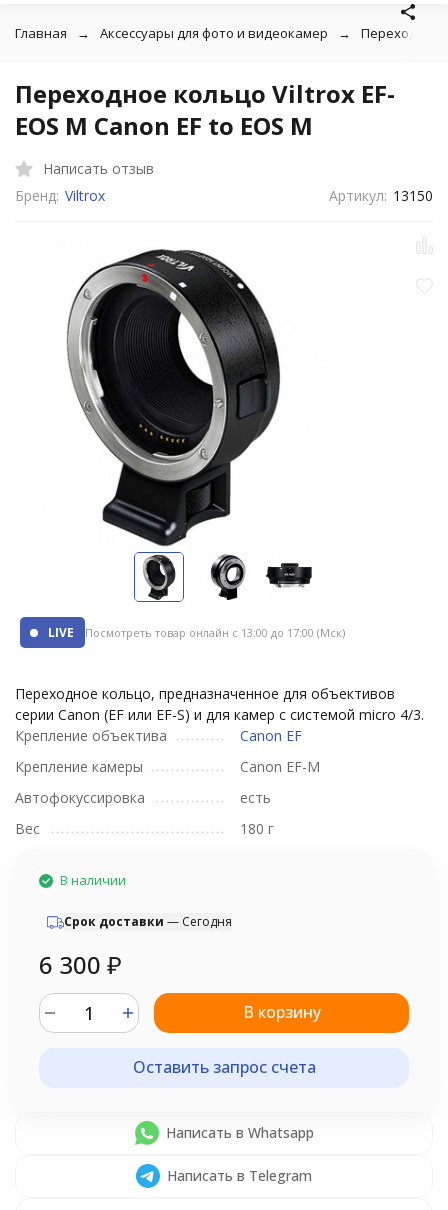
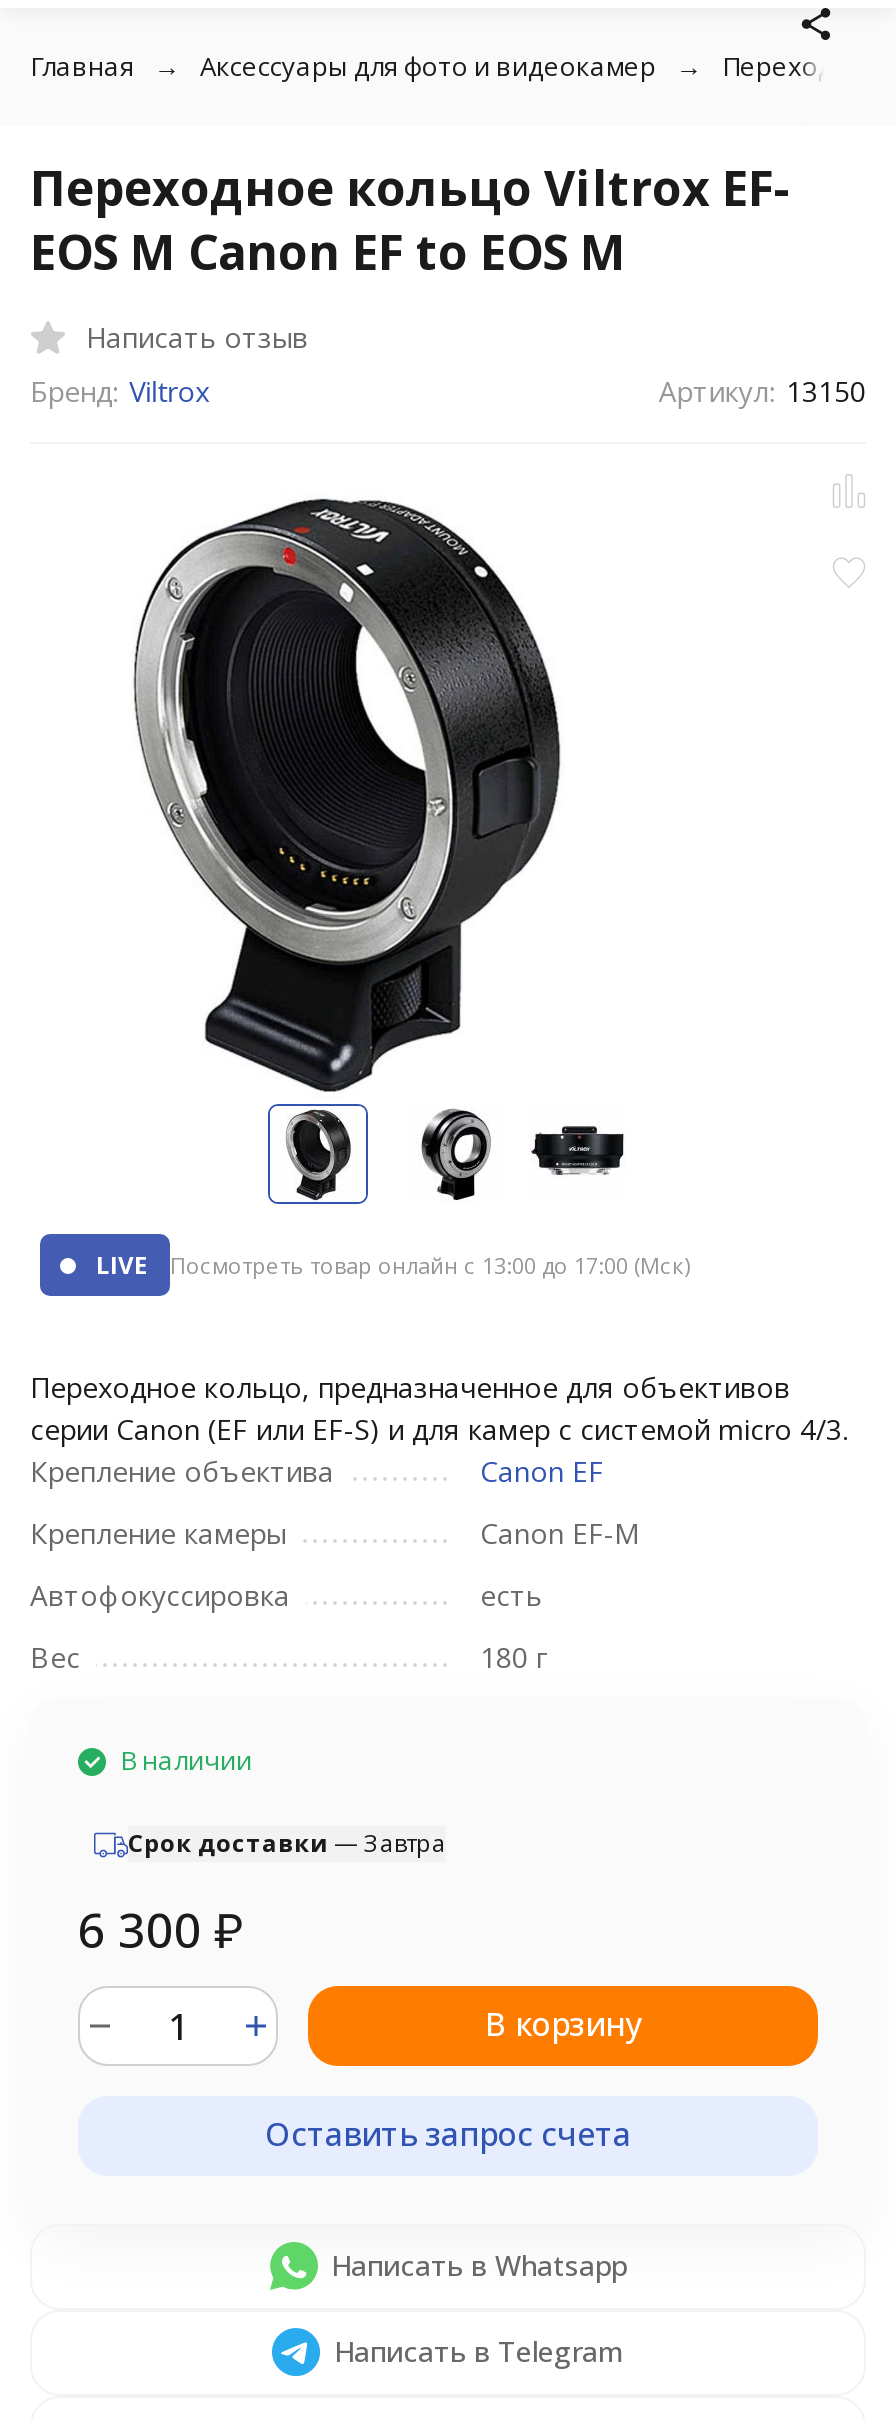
[64,913,232,930] Cрок доставки — Сегодня -> [128,1826,446,1860] Cрок доставки — Завтра

